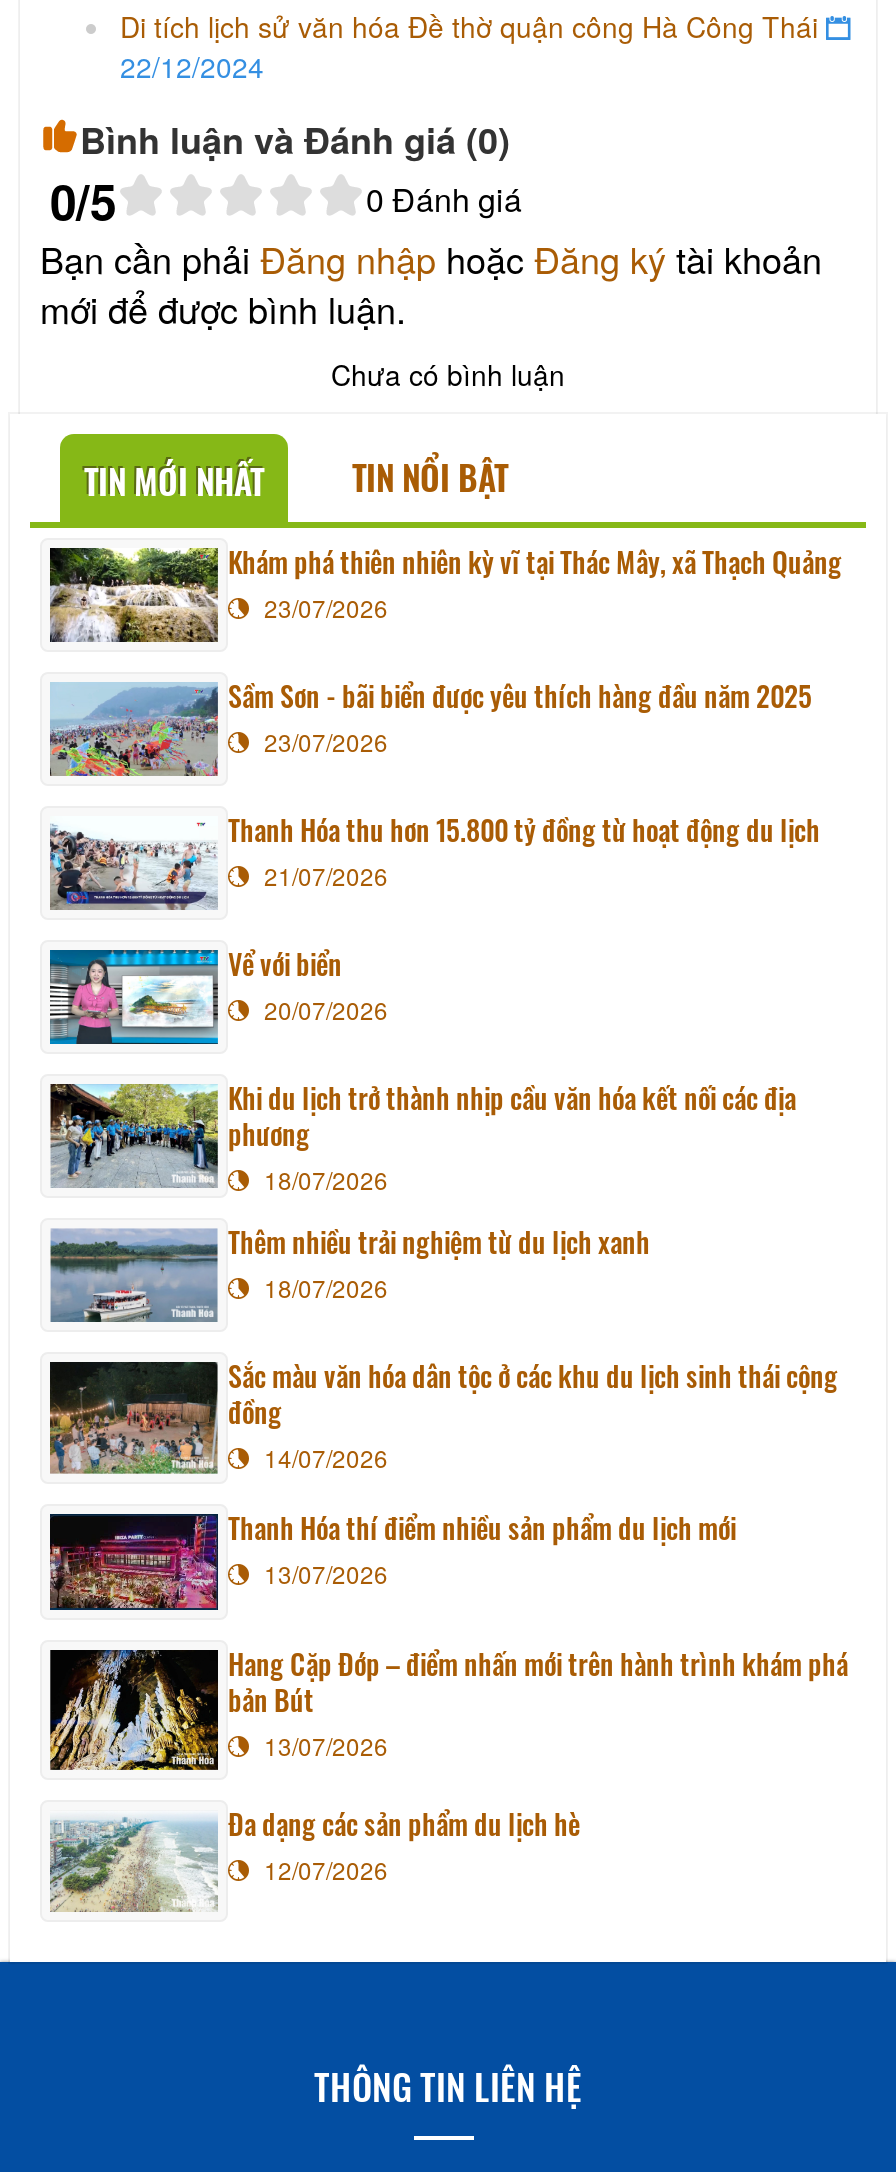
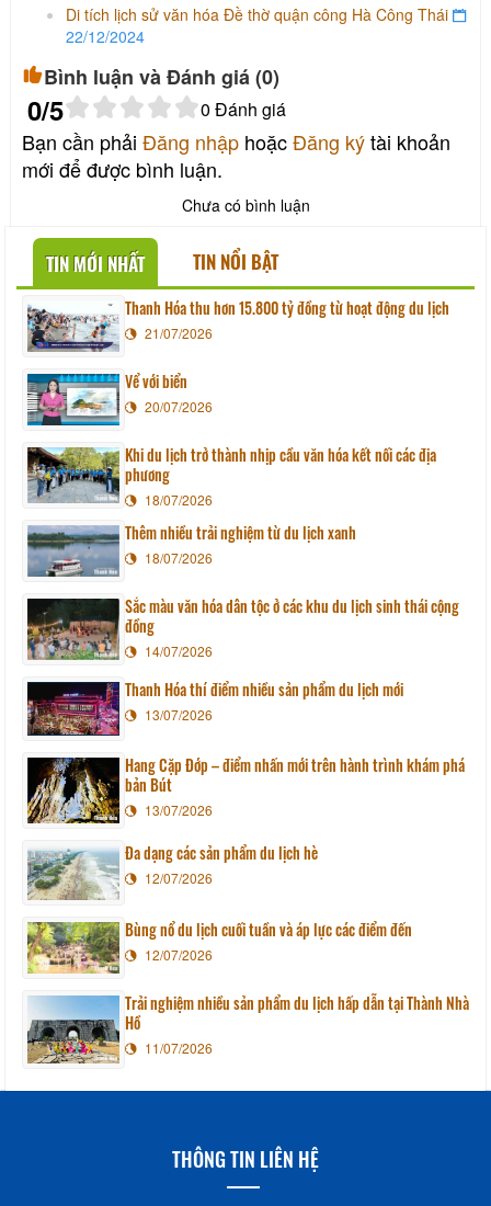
[48,539,842,757] [image] | Khám phá thiên nhiên kỳ vĩ tại Thác Mây, xã Thạch Quảng | 23/07/2026 | Sầm Sơn - bãi biển được yêu thích hàng đầu năm 2025 | 23/07/2026 -> none
[50,684,220,778] [image] -> none
moved [46,808,848,1886] -> [25,295,465,887]: [image] | Thanh Hóa thu hơn 15.800 tỷ đồng từ hoạt động du lịch | 21/07/2026 | ... | Đa dạng các sản phẩm du lịch hè | 12/07/2026
none -> [26,918,469,1056] [image] | Bùng nổ du lịch cuối tuần và áp lực các điểm đến | 12/07/2026 | Trải nghiệm nhiều sản phẩm du lịch hấp dẫn tại Thành Nhà | Hồ | 11/07/2026
none -> [27,994,126,1063] [image]

